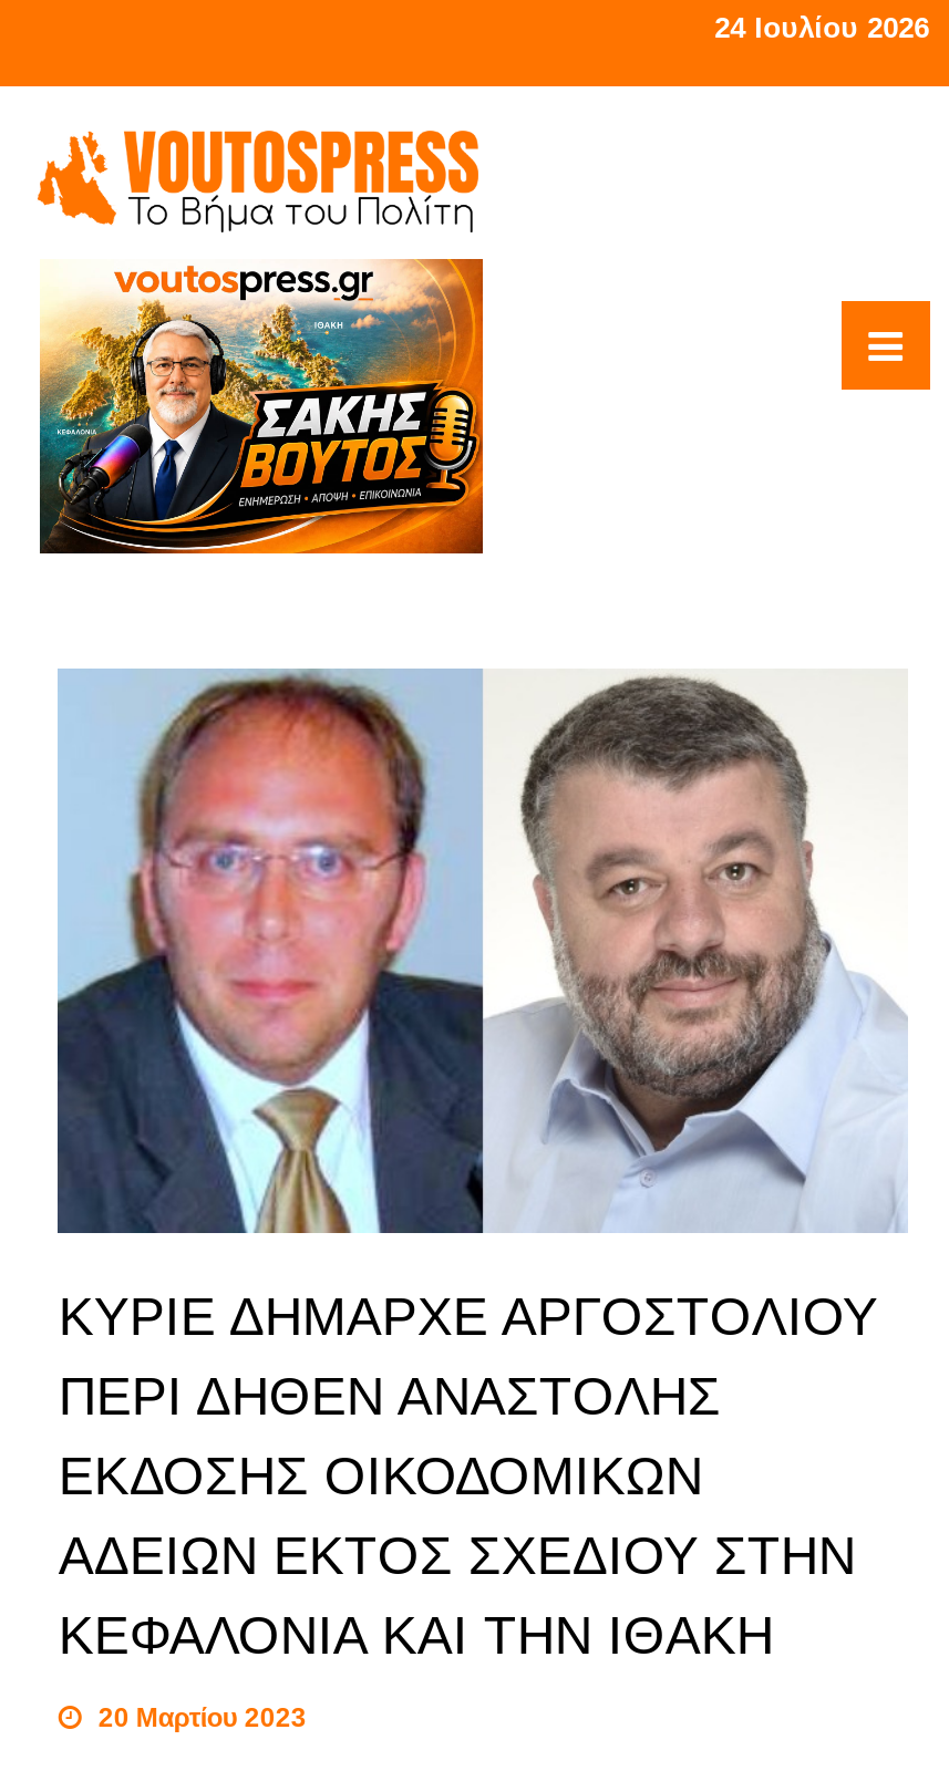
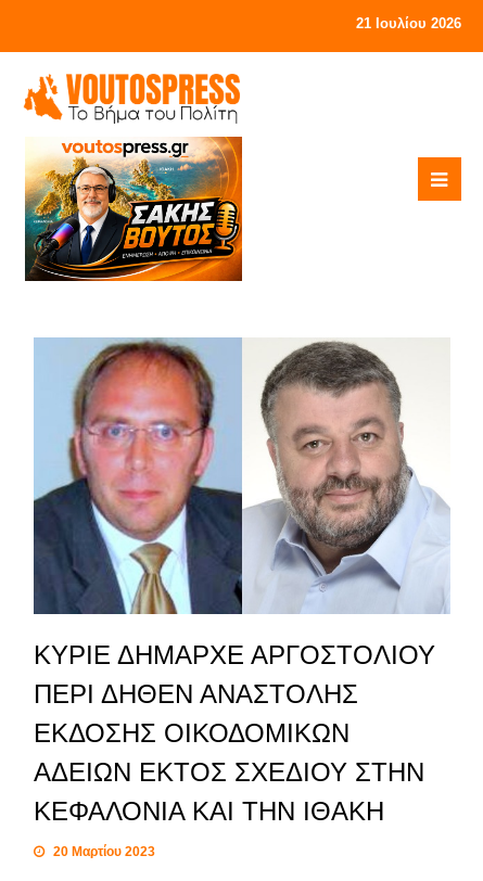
[714,11,929,44] 24 Ιουλίου 2026 -> [356,15,461,31] 21 Ιουλίου 2026

